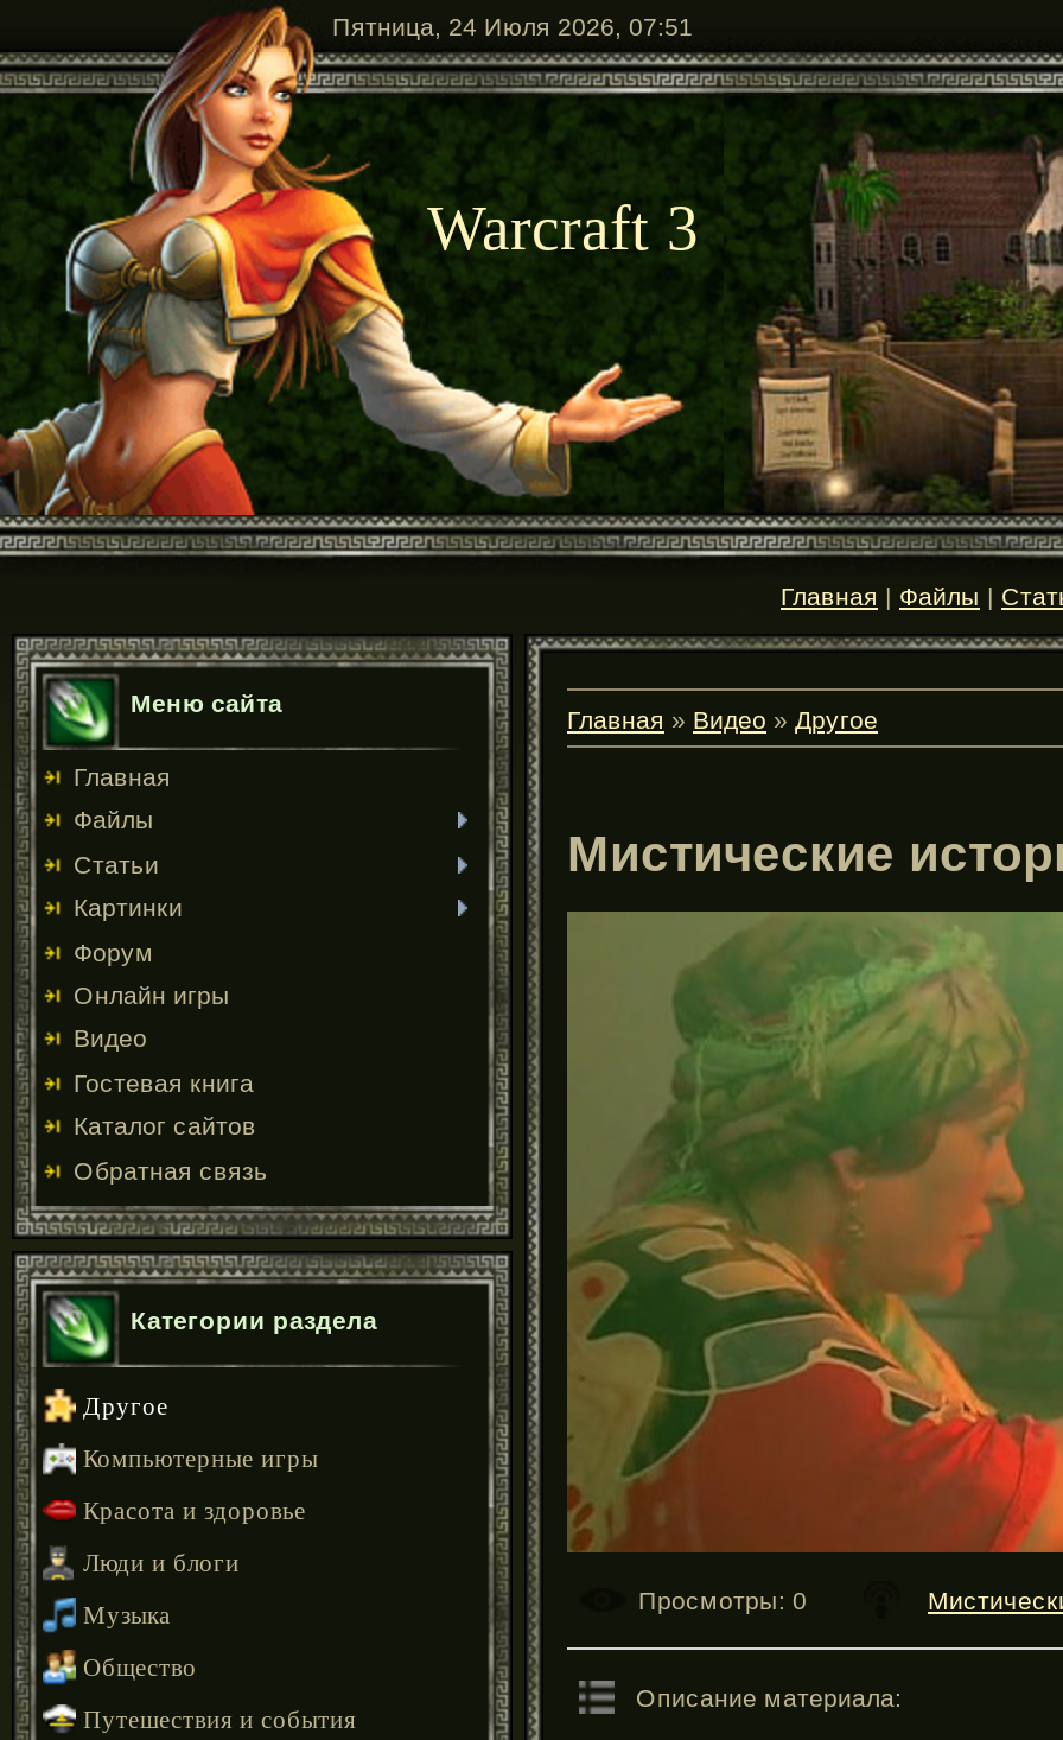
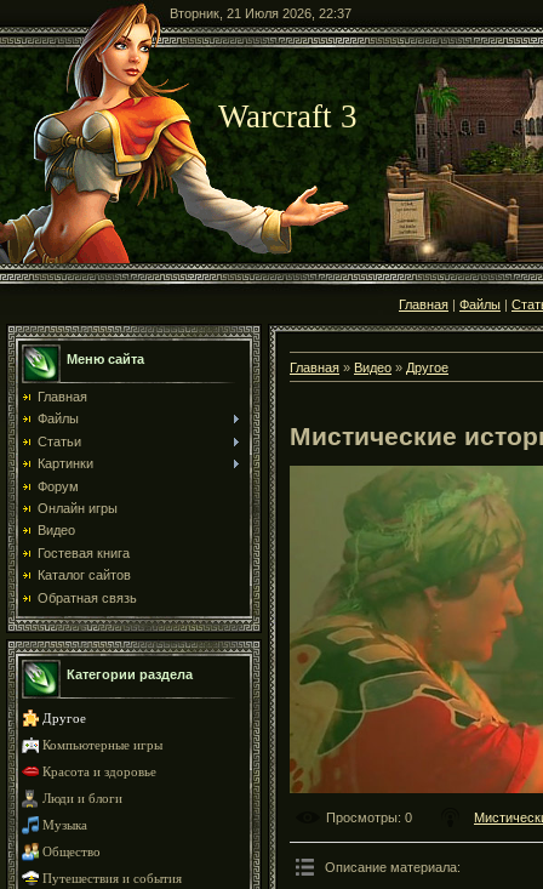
[332,12,693,40] Пятница, 24 Июля 2026, 07:51 -> [170,6,351,21] Вторник, 21 Июля 2026, 22:37

